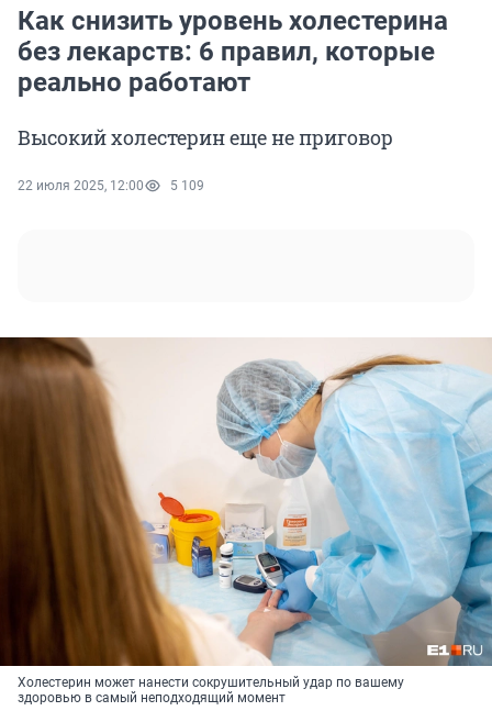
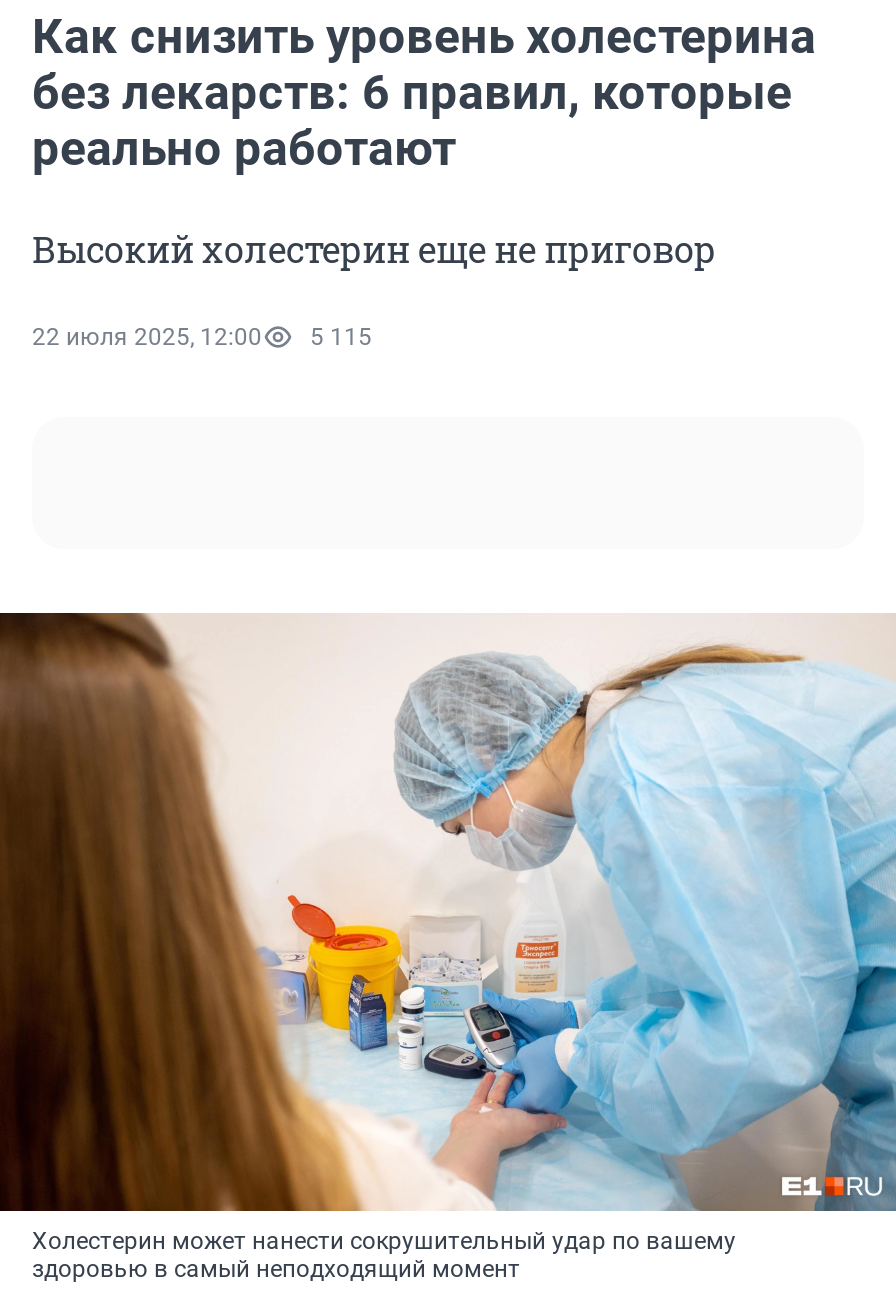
[18,178,204,194] 22 июля 2025, 12:00 5 109 -> [32,323,372,351] 22 июля 2025, 12:00 5 115

